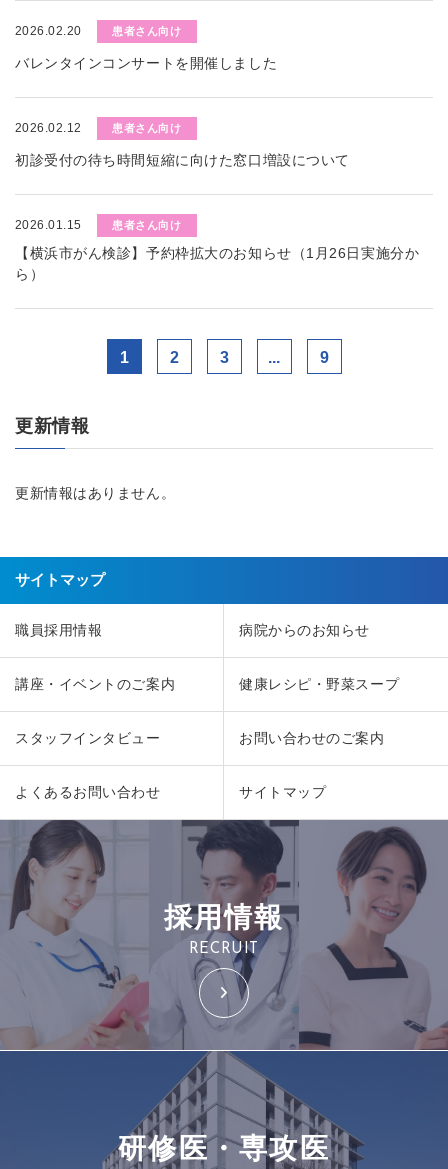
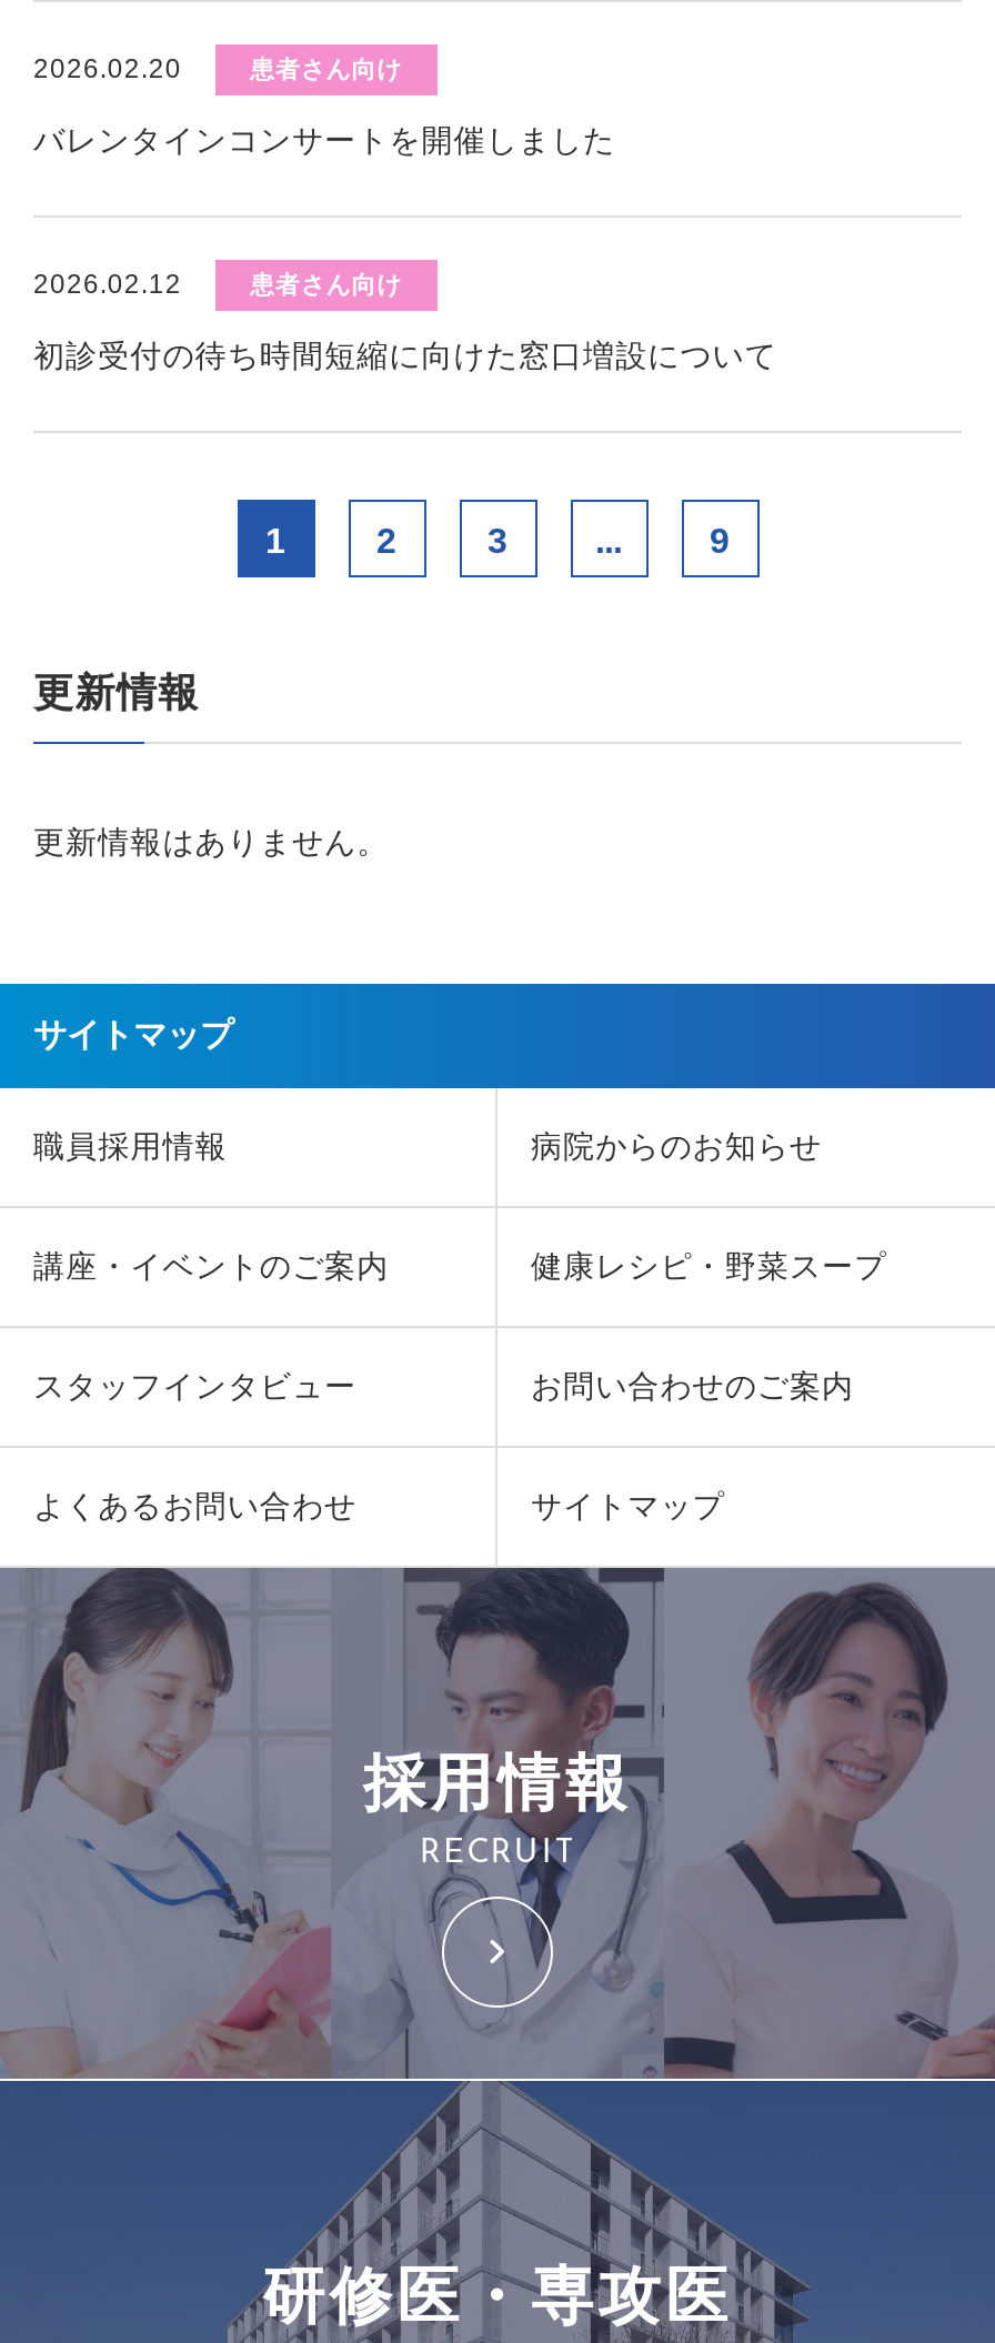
[15,218,419,282] 2026.01.15 | 患者さん向け | 【横浜市がん検診】予約枠拡大のお知らせ（1月26日実施分か | ら） -> none

